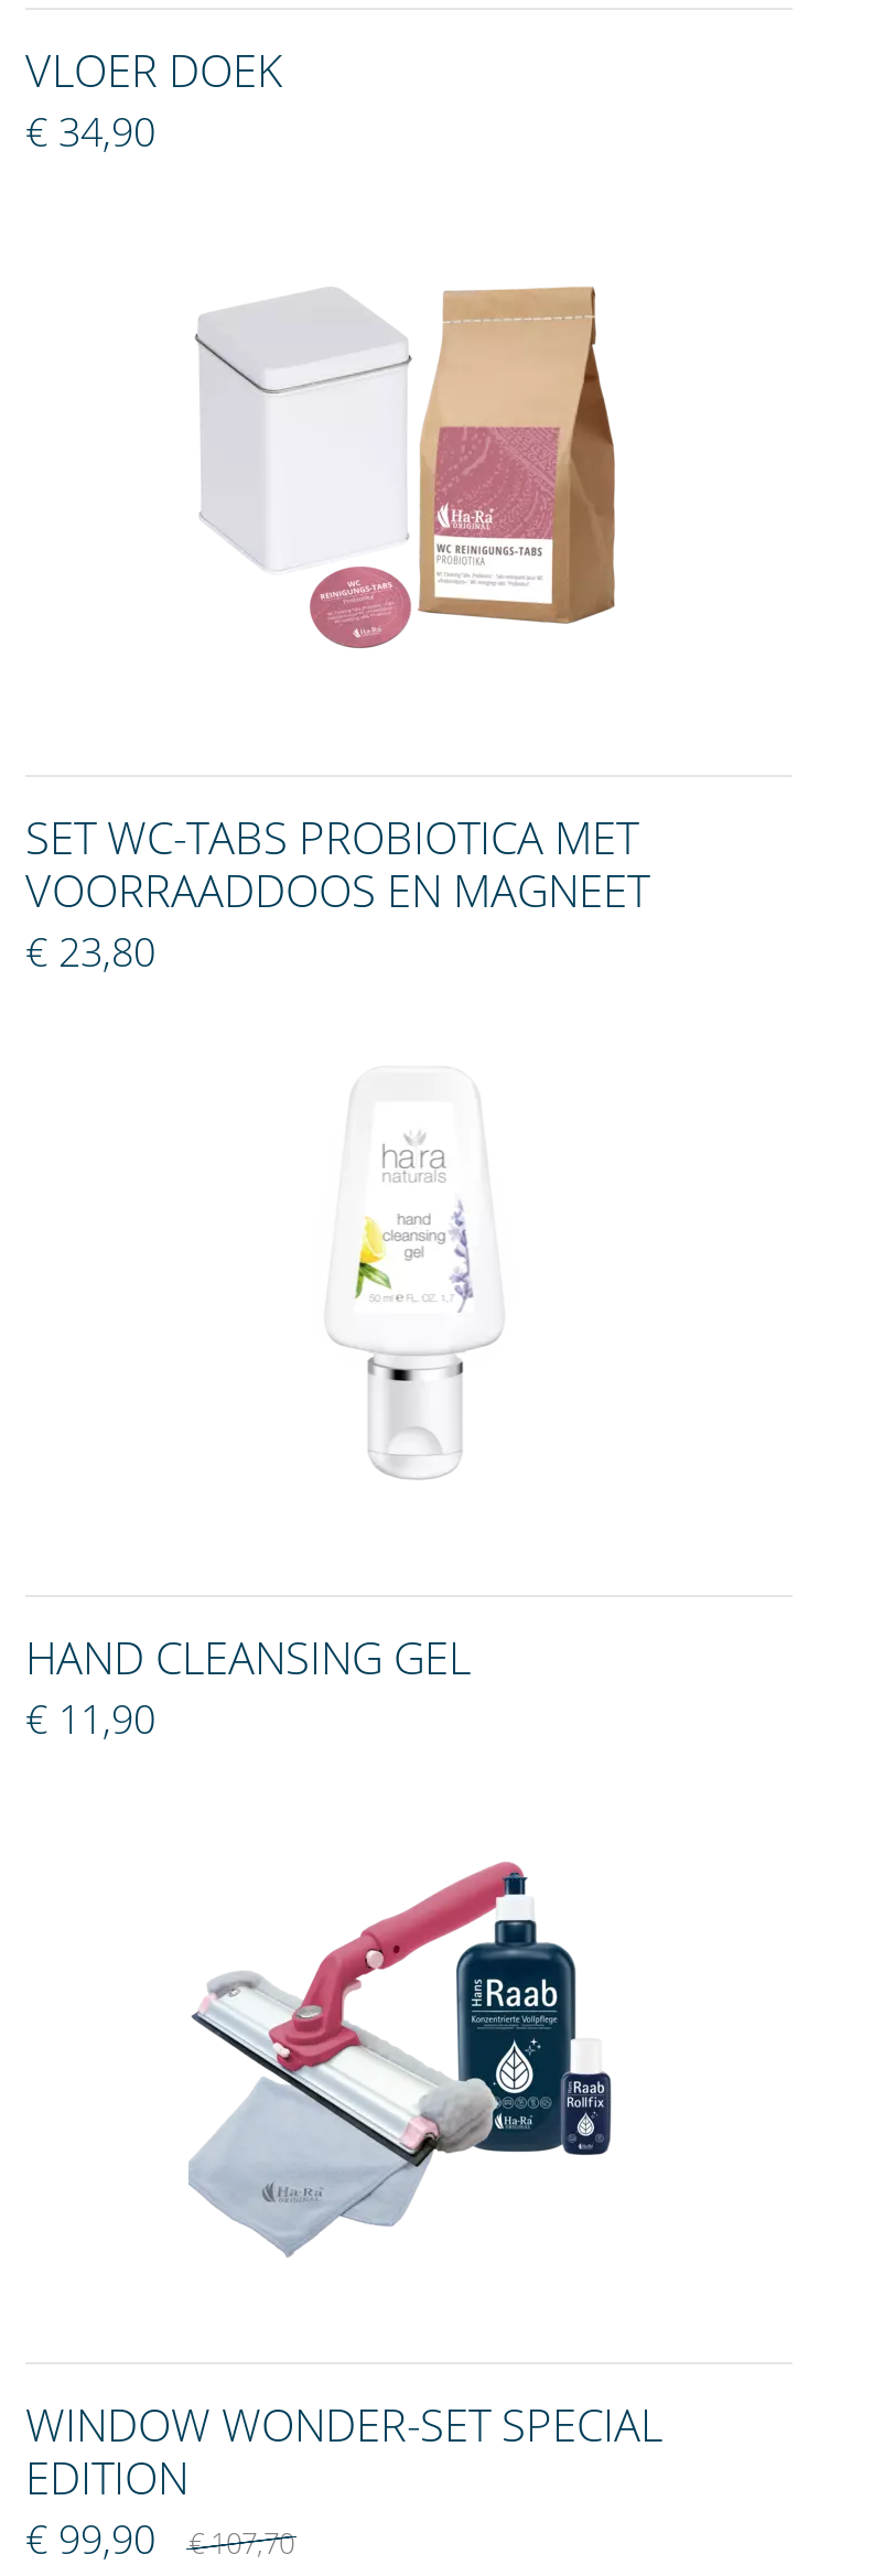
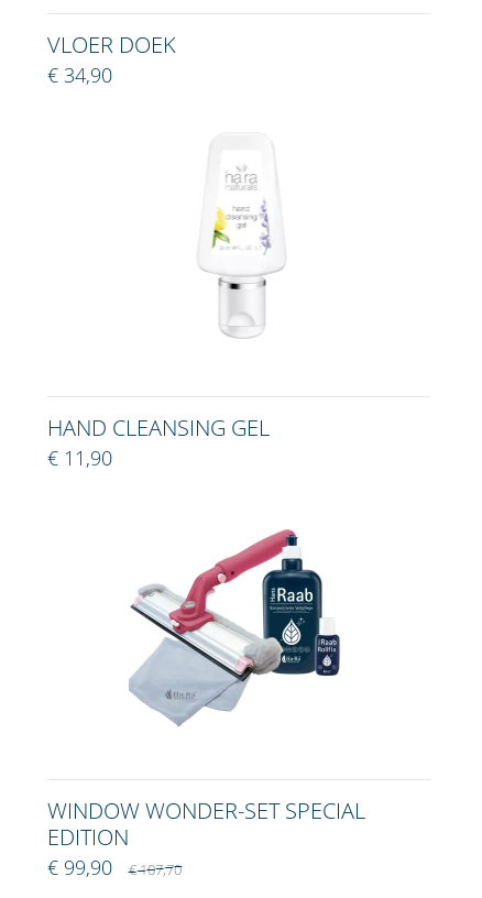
[193,285,618,651] [image] -> none
[25,807,649,977] SET WC-TABS PROBIOTICA MET | VOORRAADDOOS EN MAGNEET | € 23,80 -> none

